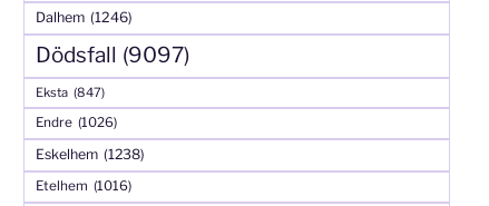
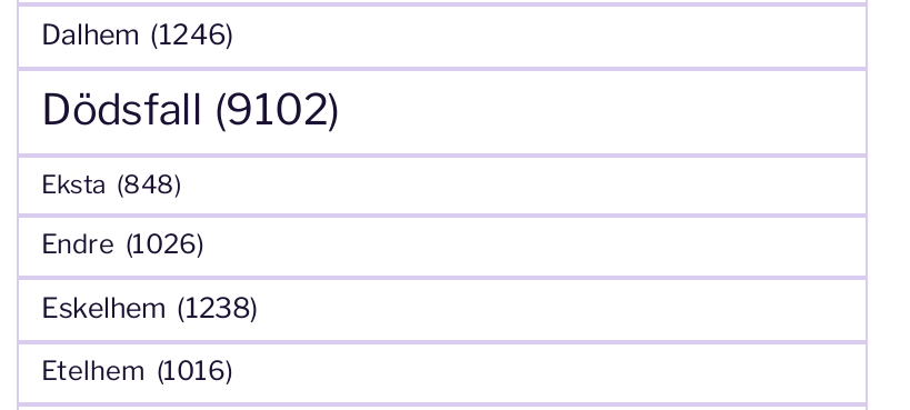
[36,42,189,68] Dödsfall (9097) -> [41,84,339,135] Dödsfall (9102)
[36,84,105,100] Eksta (847) -> [41,168,181,199] Eksta (848)

